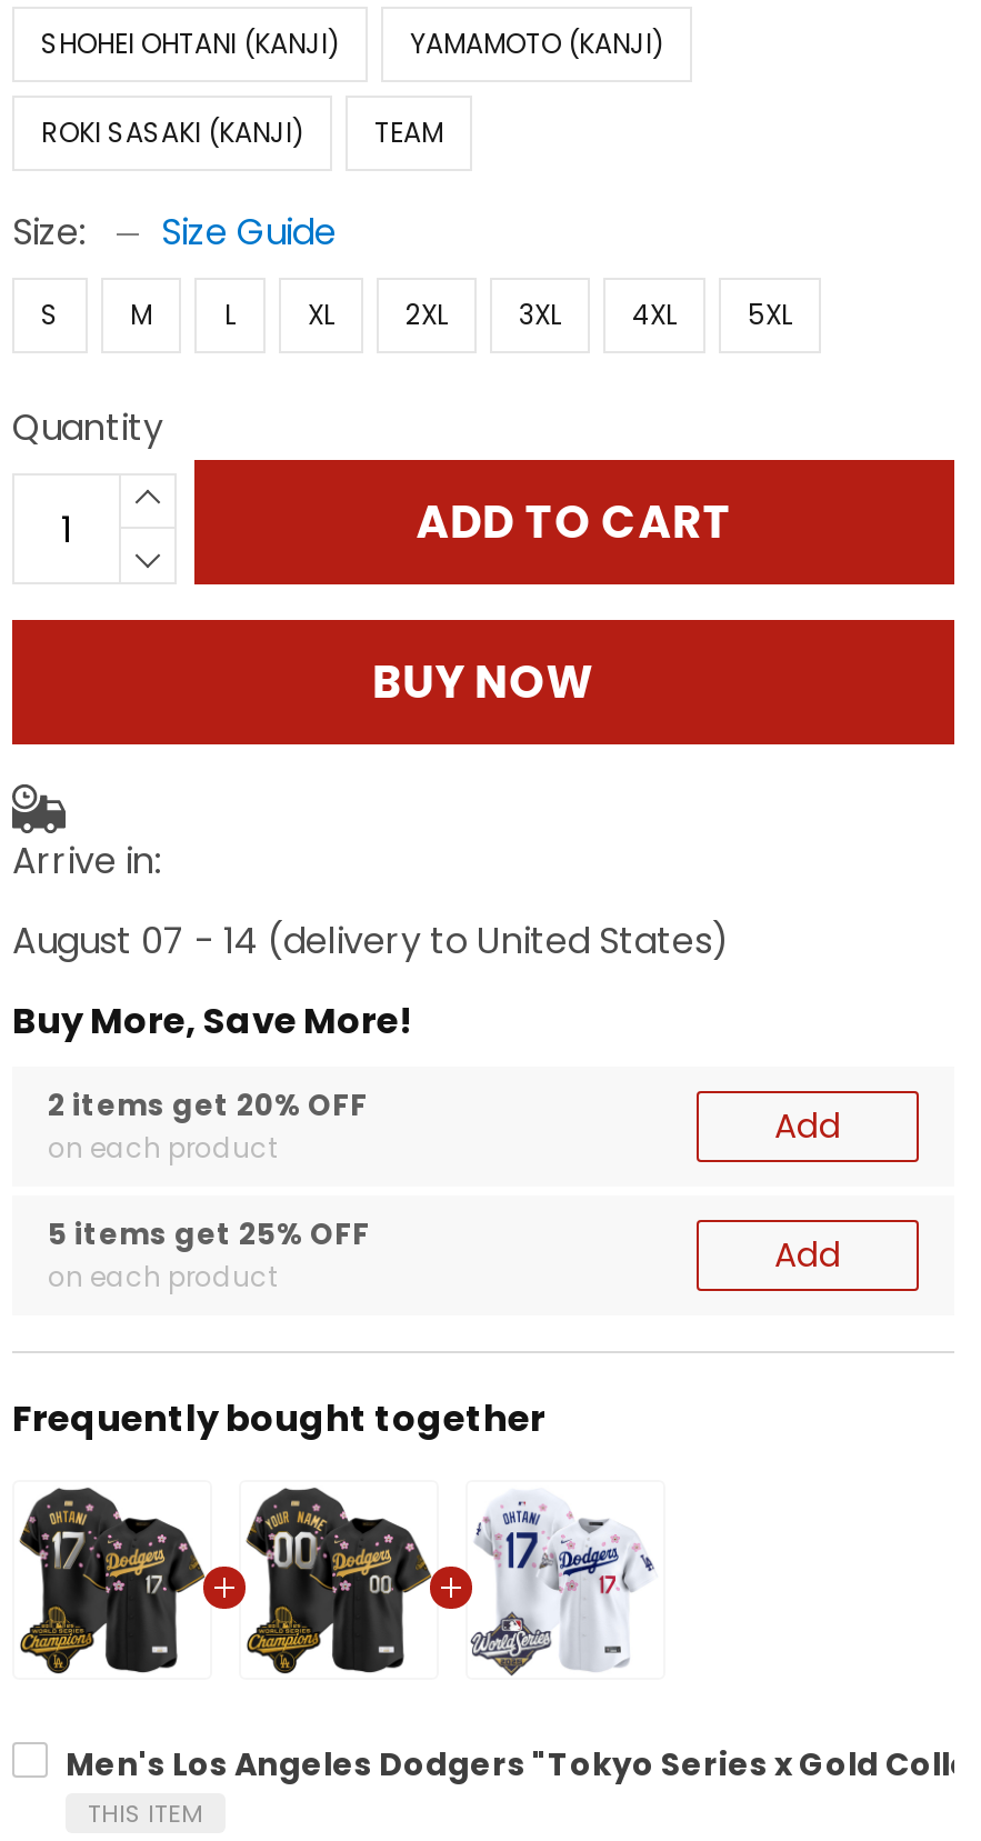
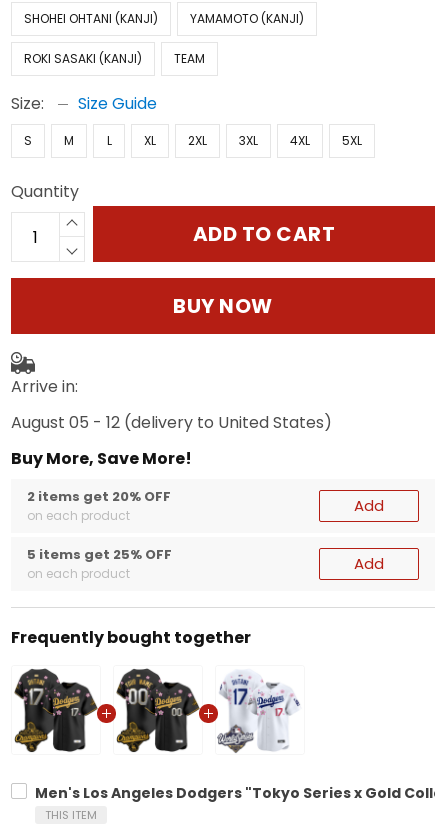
[12,915,730,966] August 07 - 14 (delivery to United States) -> [11,411,332,434] August 05 - 12 (delivery to United States)

